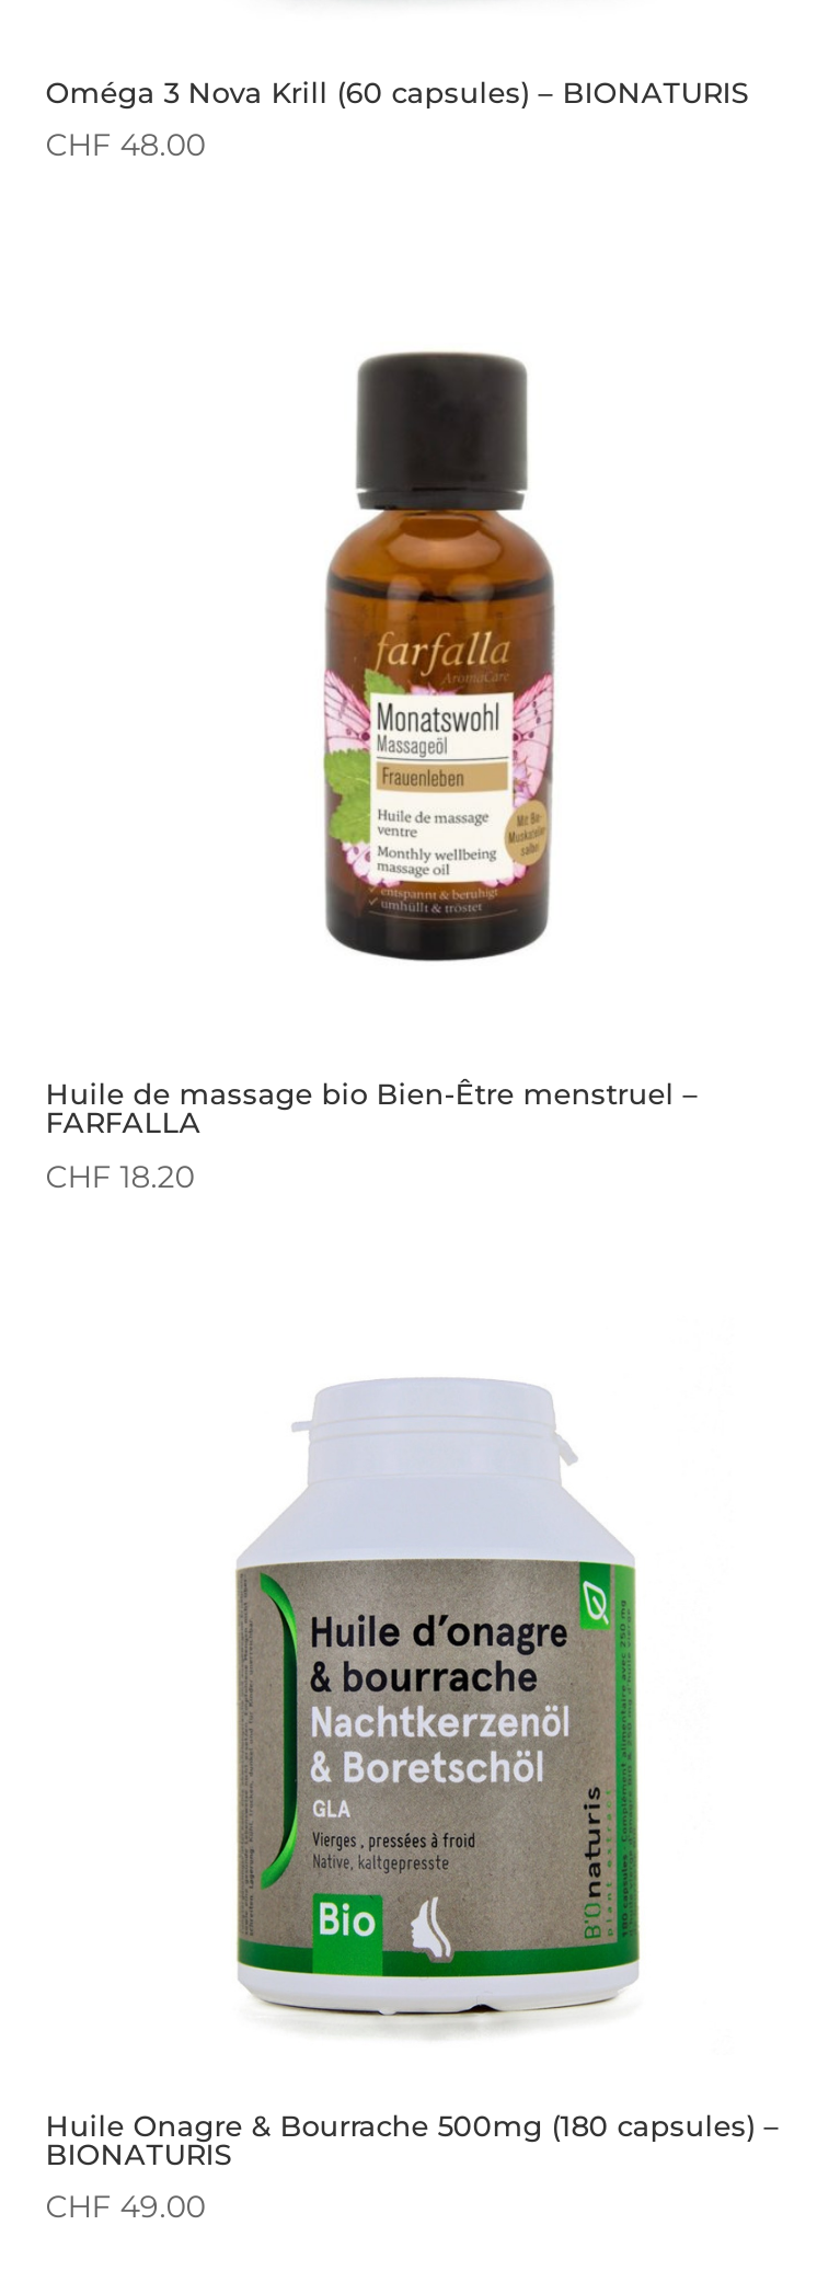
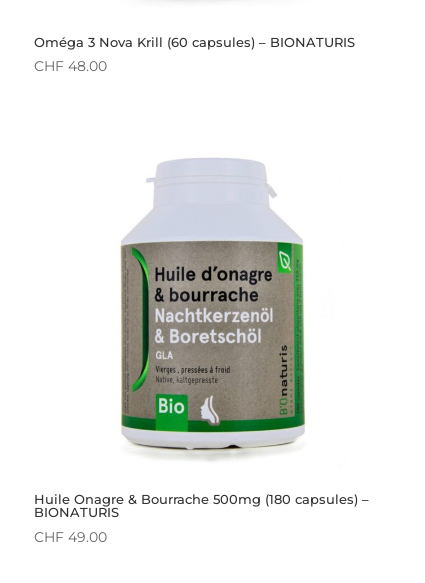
[322,351,556,962] [image] -> none
[46,1077,698,1196] Huile de massage bio Bien-Être menstruel – | FARFALLA | CHF 18.20 -> none

